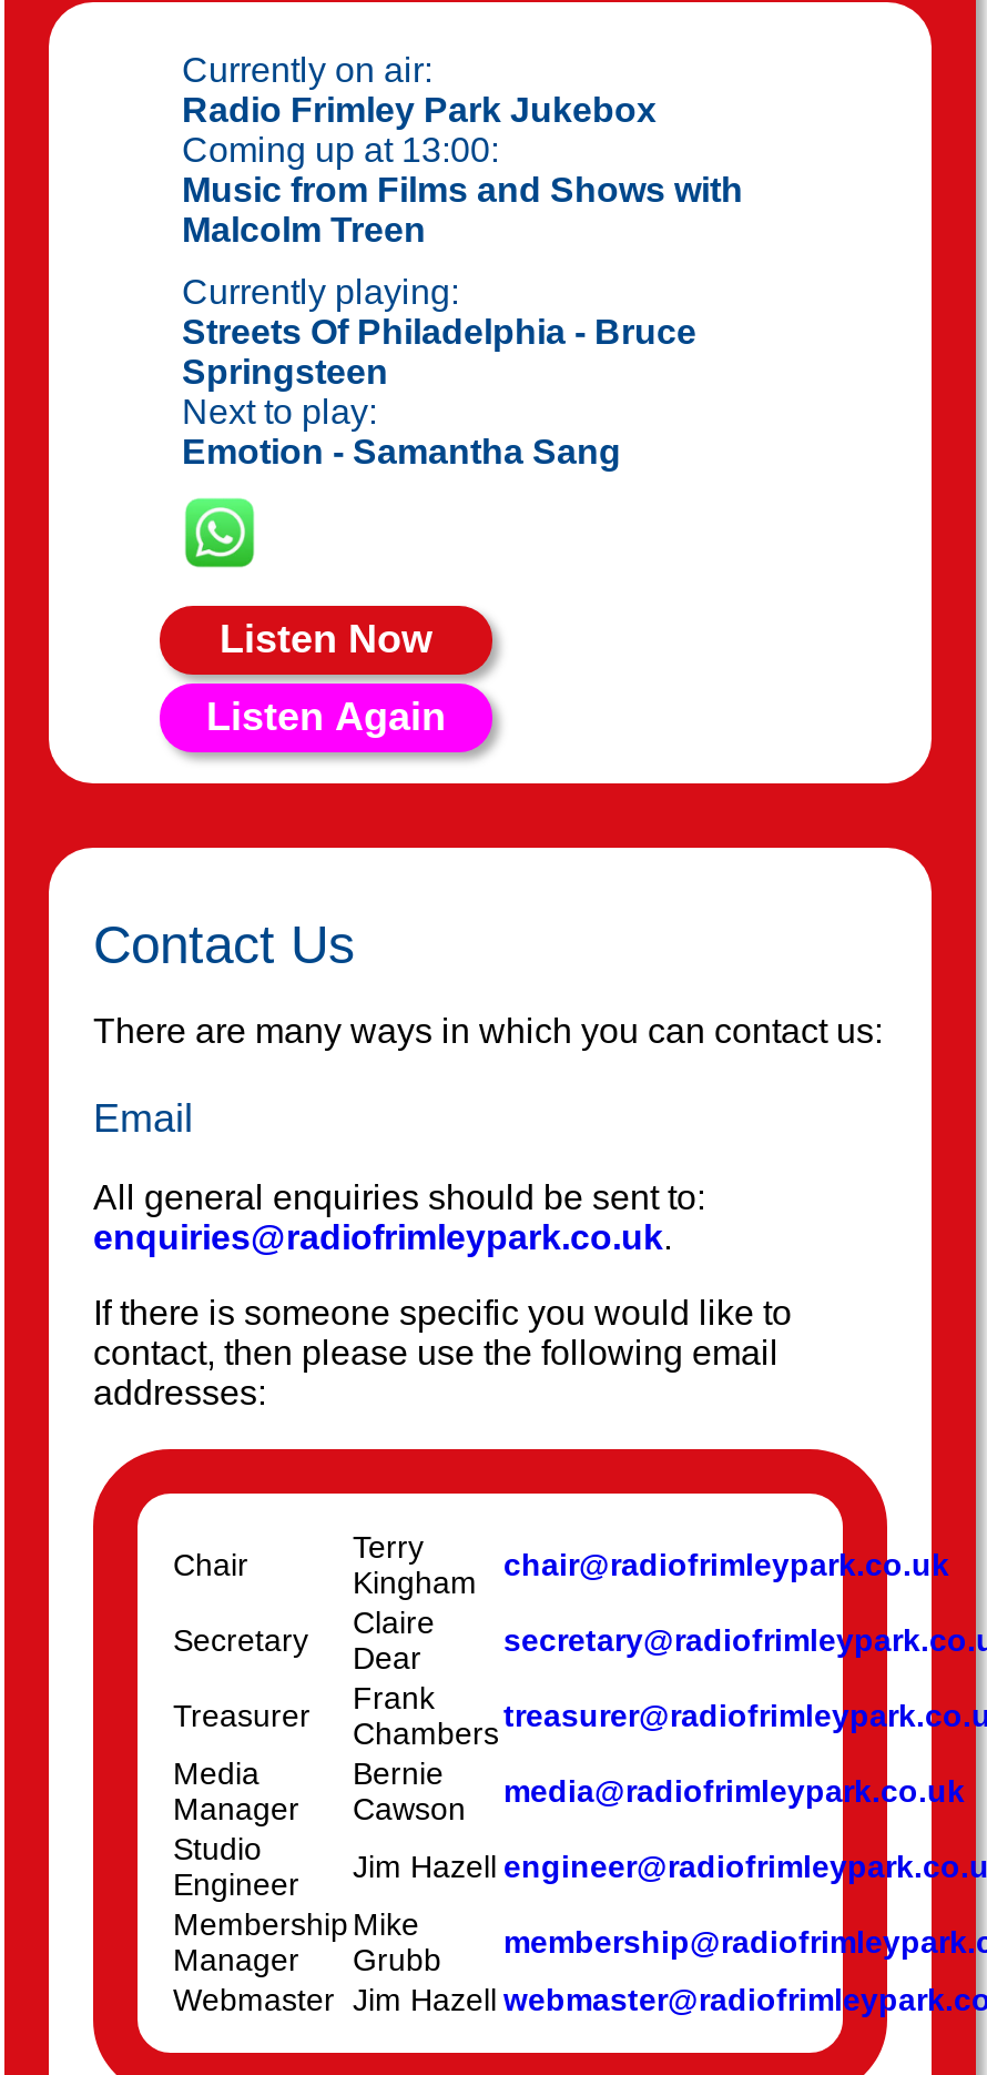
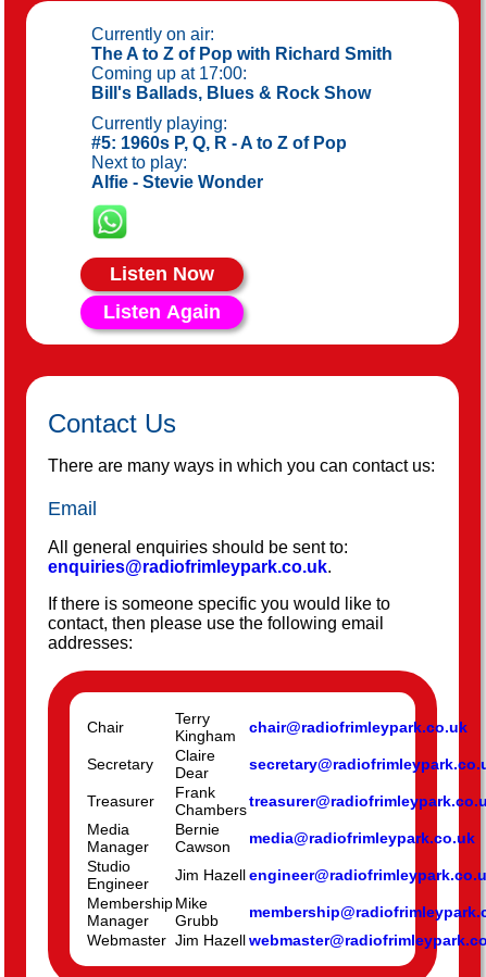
[182,91,743,249] Radio Frimley Park Jukebox | Coming up at 13:00: | Music from Films and Shows with | Malcolm Treen -> [91,45,392,102] The A to Z of Pop with Richard Smith | Coming up at 17:00: | Bill's Ballads, Blues & Rock Show
[182,313,696,391] Streets Of Philadelphia - Bruce | Springsteen -> [91,134,347,152] #5: 1960s P, Q, R - A to Z of Pop
[182,433,621,471] Emotion - Samantha Sang -> [91,173,263,191] Alfie - Stevie Wonder

